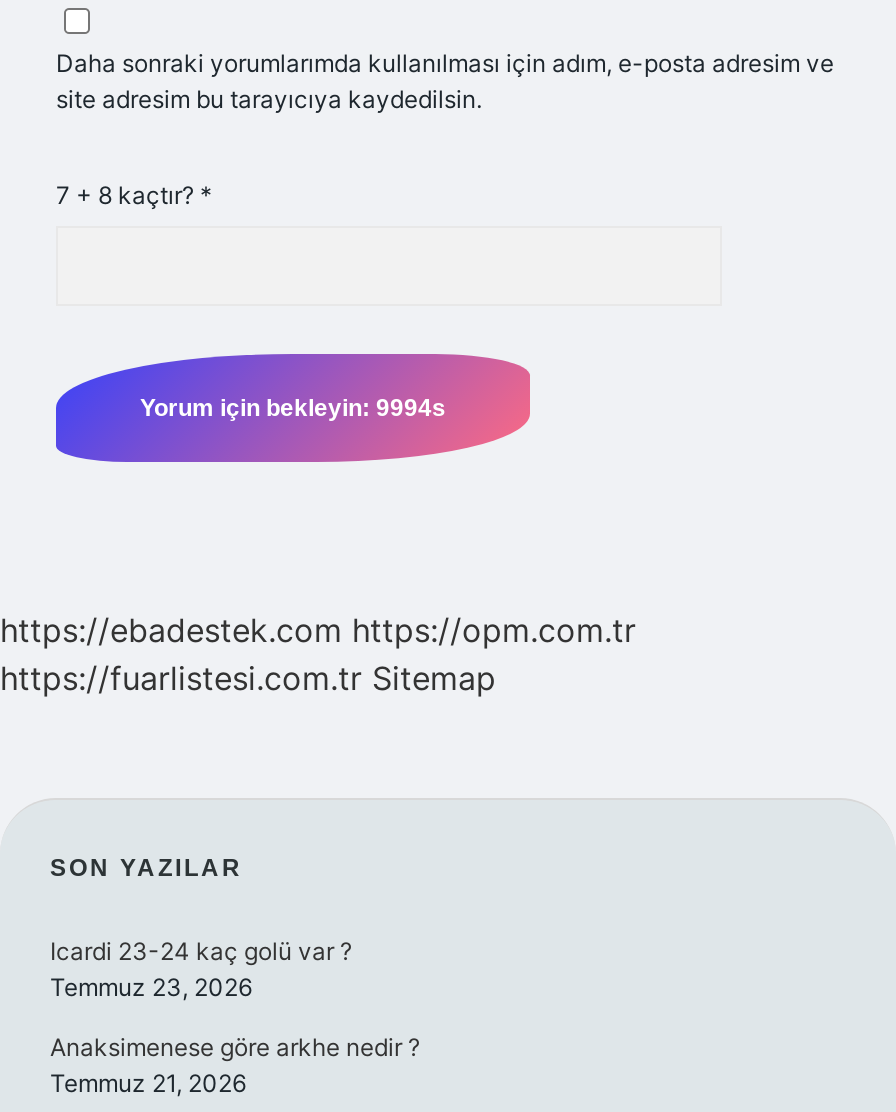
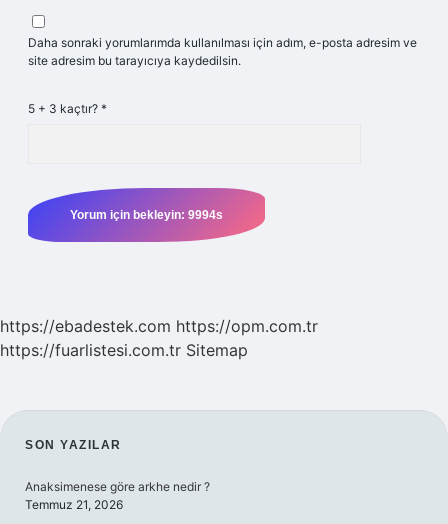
[56,180,212,210] 7 + 8 kaçtır? * -> [28,101,107,116] 5 + 3 kaçtır? *
[50,936,352,1002] Icardi 23-24 kaç golü var ? | Temmuz 23, 2026 -> none

